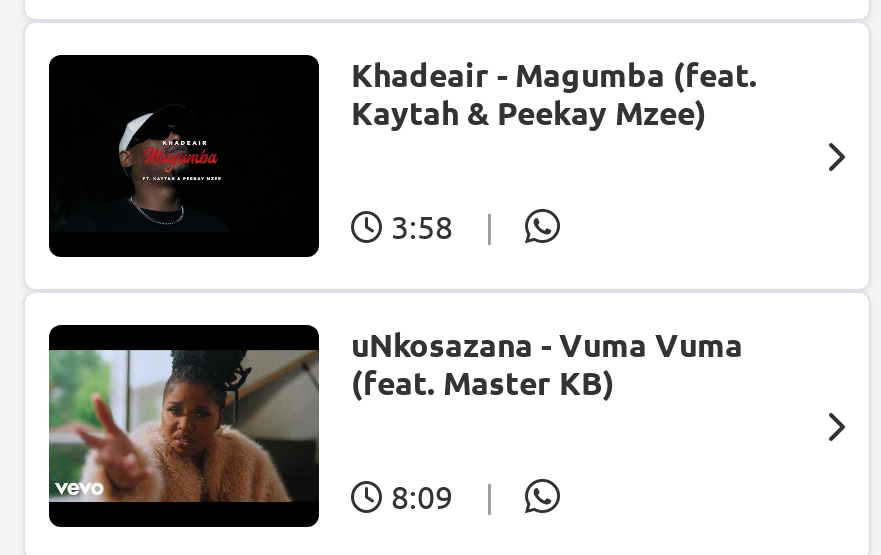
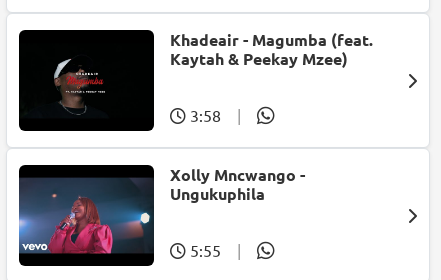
[47,324,743,503] [image] | uNkosazana - Vuma Vuma | (feat. Master KB) -> [18,164,305,254] [image] | Xolly Mncwango - | Ungukuphila
[391,476,453,516] 8:09 -> [190,240,221,260] 5:55

